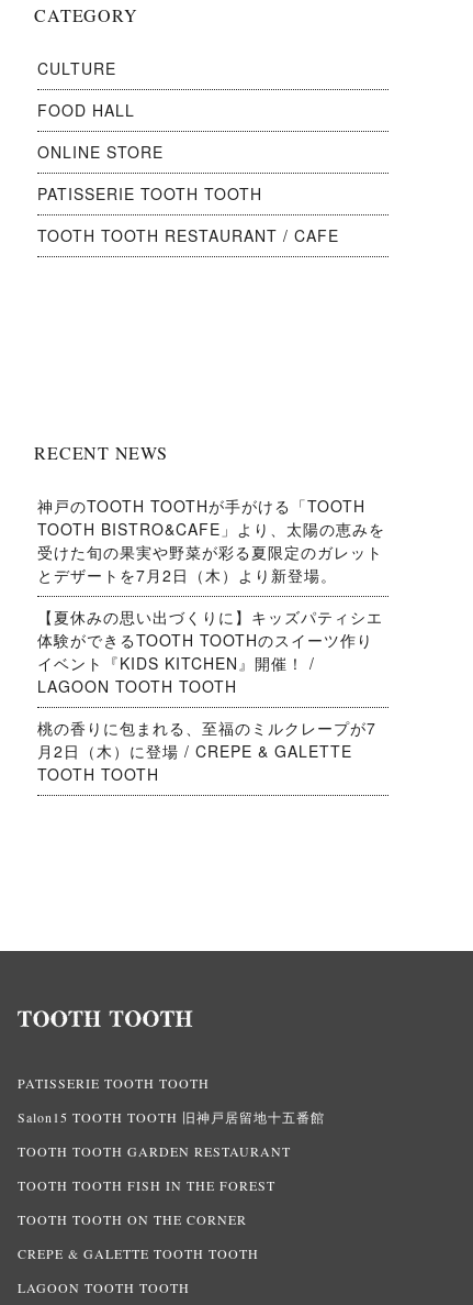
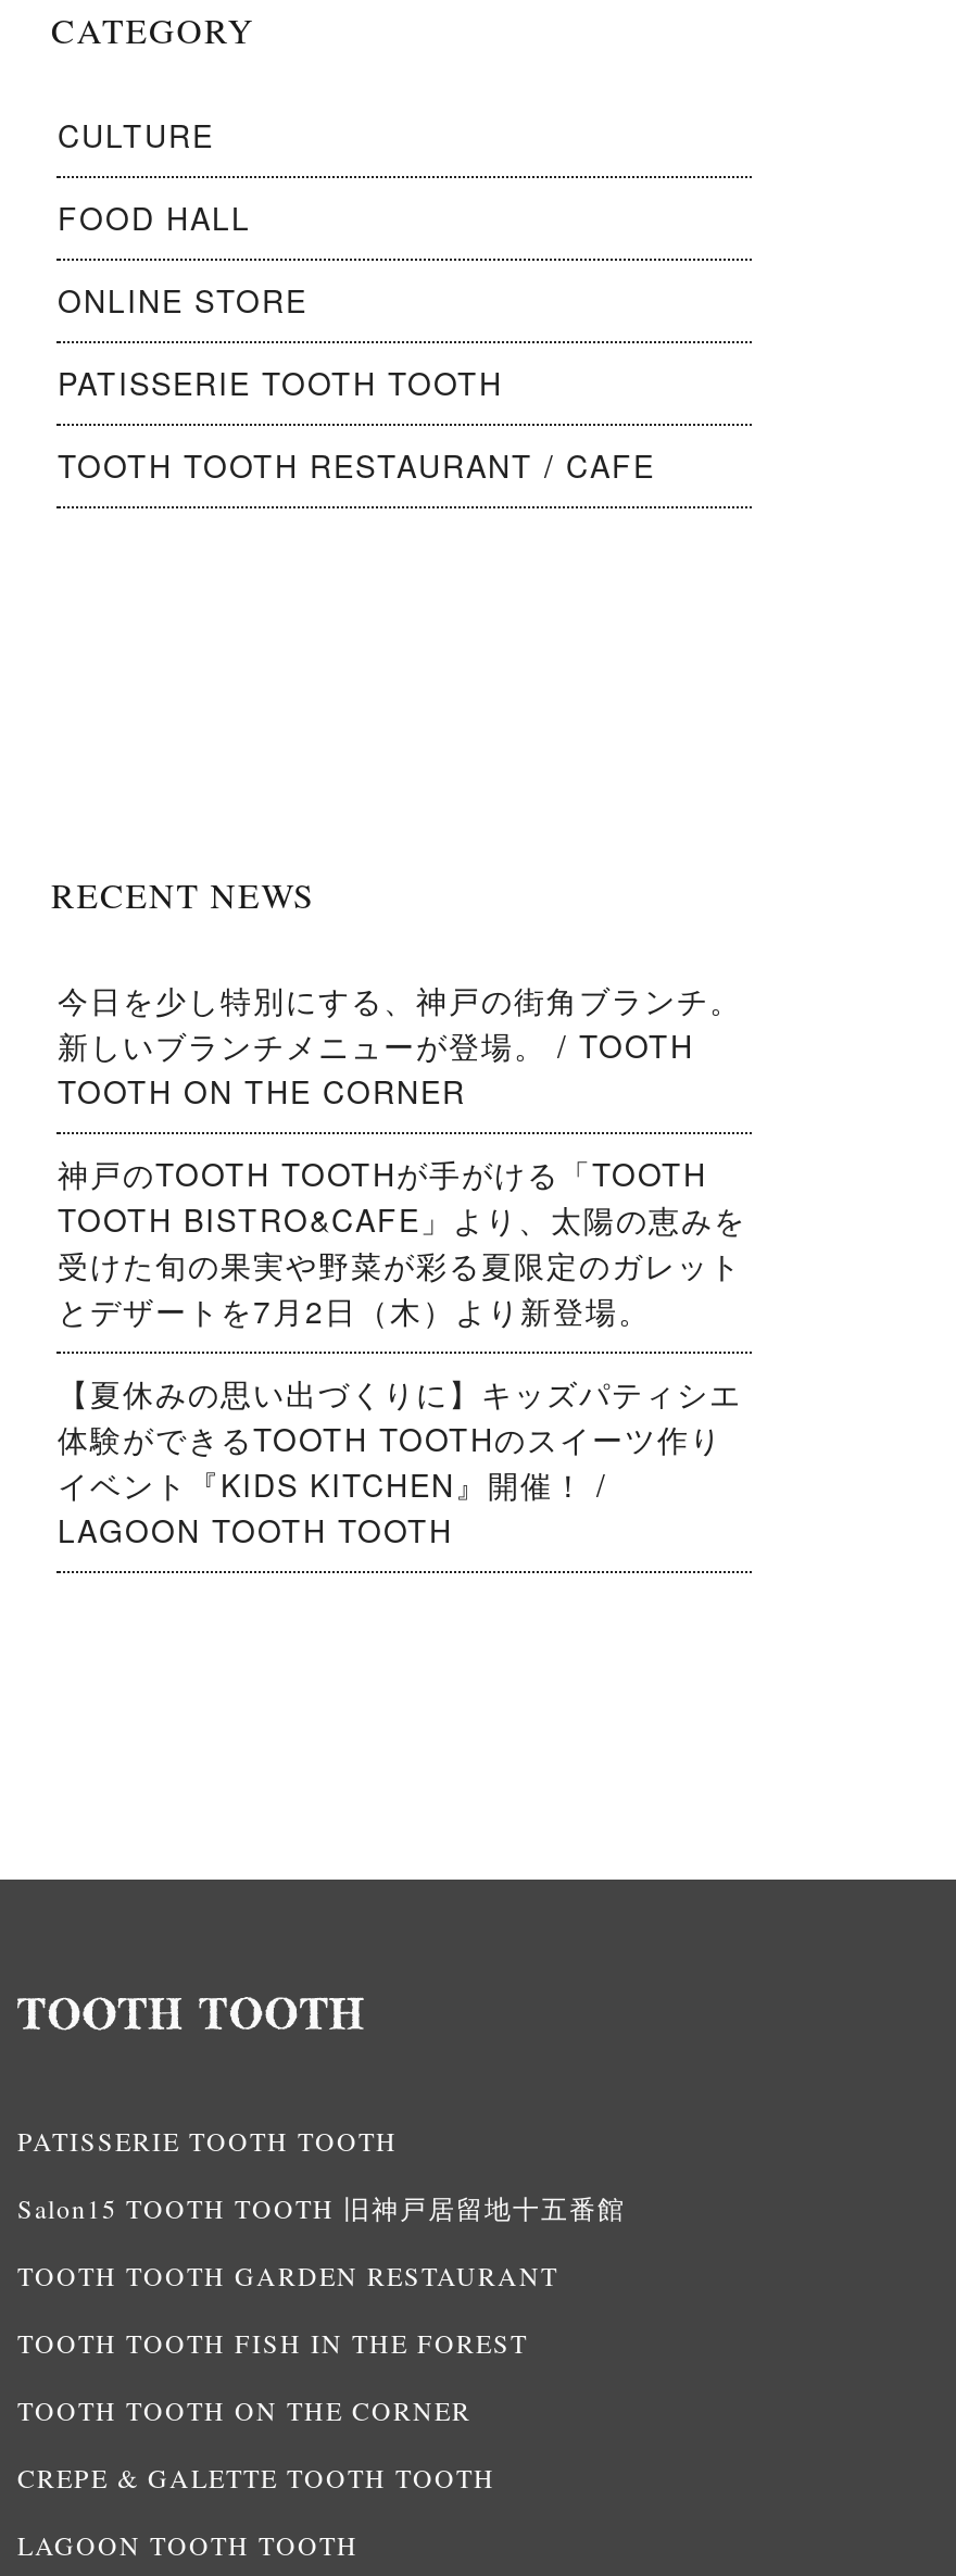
none -> [58,978,742,1113] 今日を少し特別にする、神戸の街角ブランチ。 | 新しいブランチメニューが登場。 / TOOTH | TOOTH ON THE CORNER
moved [38,495,386,697] -> [58,1152,746,1552]: 神戸のTOOTH TOOTHが手がける「TOOTH | TOOTH BISTRO&CAFE」より、太陽の恵みを | 受けた旬の果実や野菜が彩る夏限定のガレット | とデザートを7月2日（木）より新登場。 | 【夏休みの思い出づくりに】キッズパティシエ | 体験ができるTOOTH TOOTHのスイーツ作り | LAGOON TOOTH TOOTH
[38,717,377,785] 桃の香りに包まれる、至福のミルクレープが7 | 月2日（木）に登場 / CREPE & GALETTE | TOOTH TOOTH -> none

